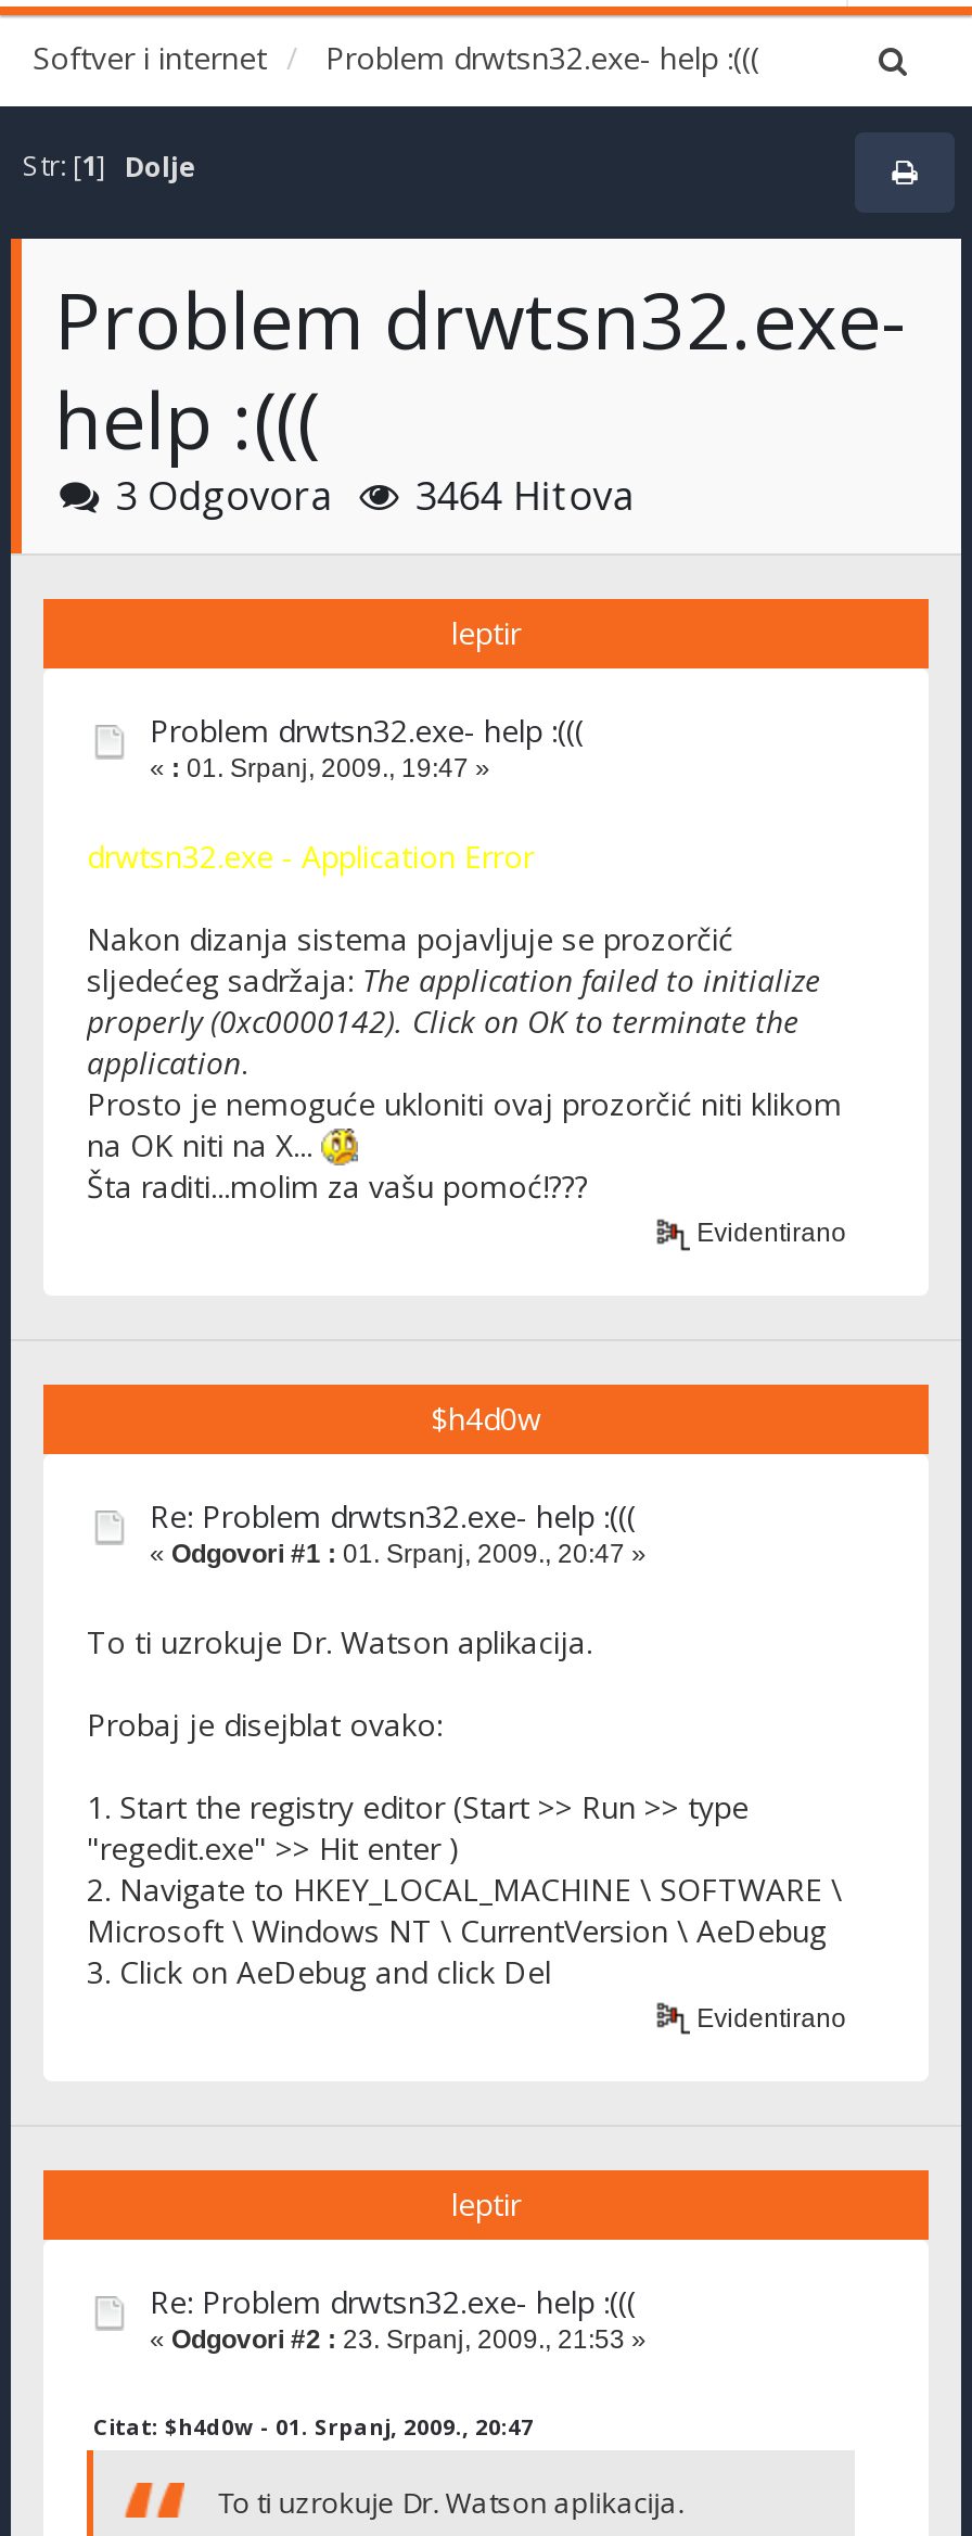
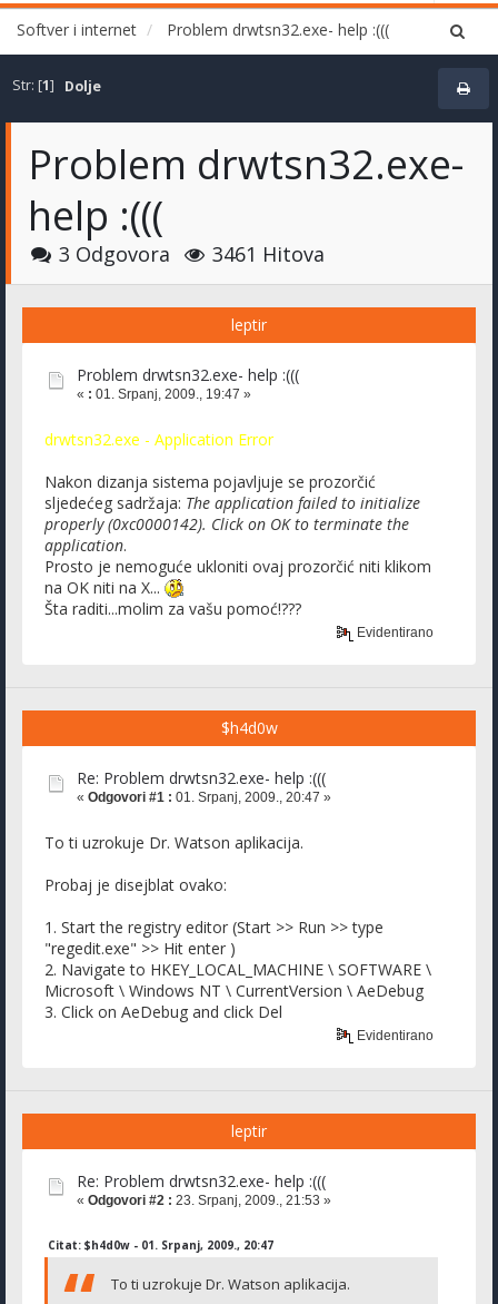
[115,469,634,521] 3 Odgovora 3464 Hitova -> [59,241,325,267] 3 Odgovora 3461 Hitova

